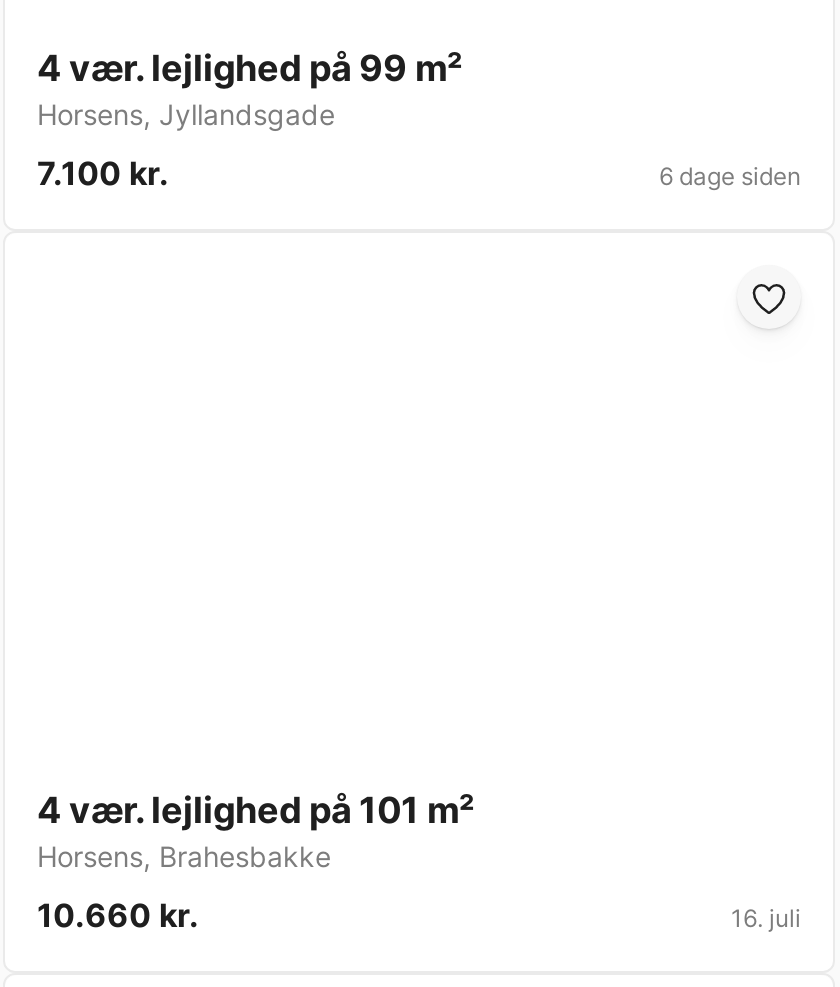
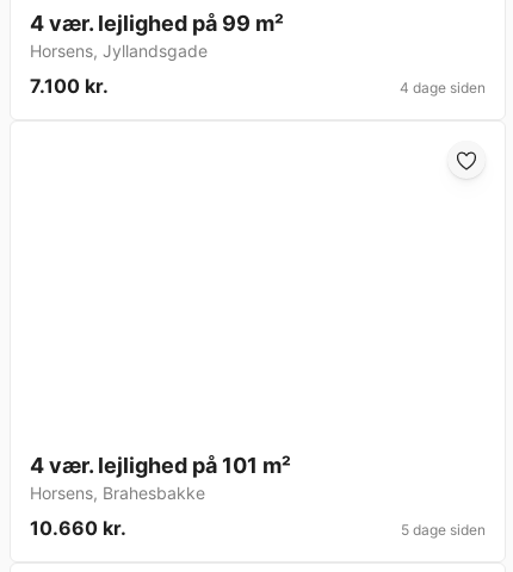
[659,162,801,192] 6 dage siden -> [400,79,486,97] 4 dage siden
[731,904,801,934] 16. juli -> [401,521,486,539] 5 dage siden

